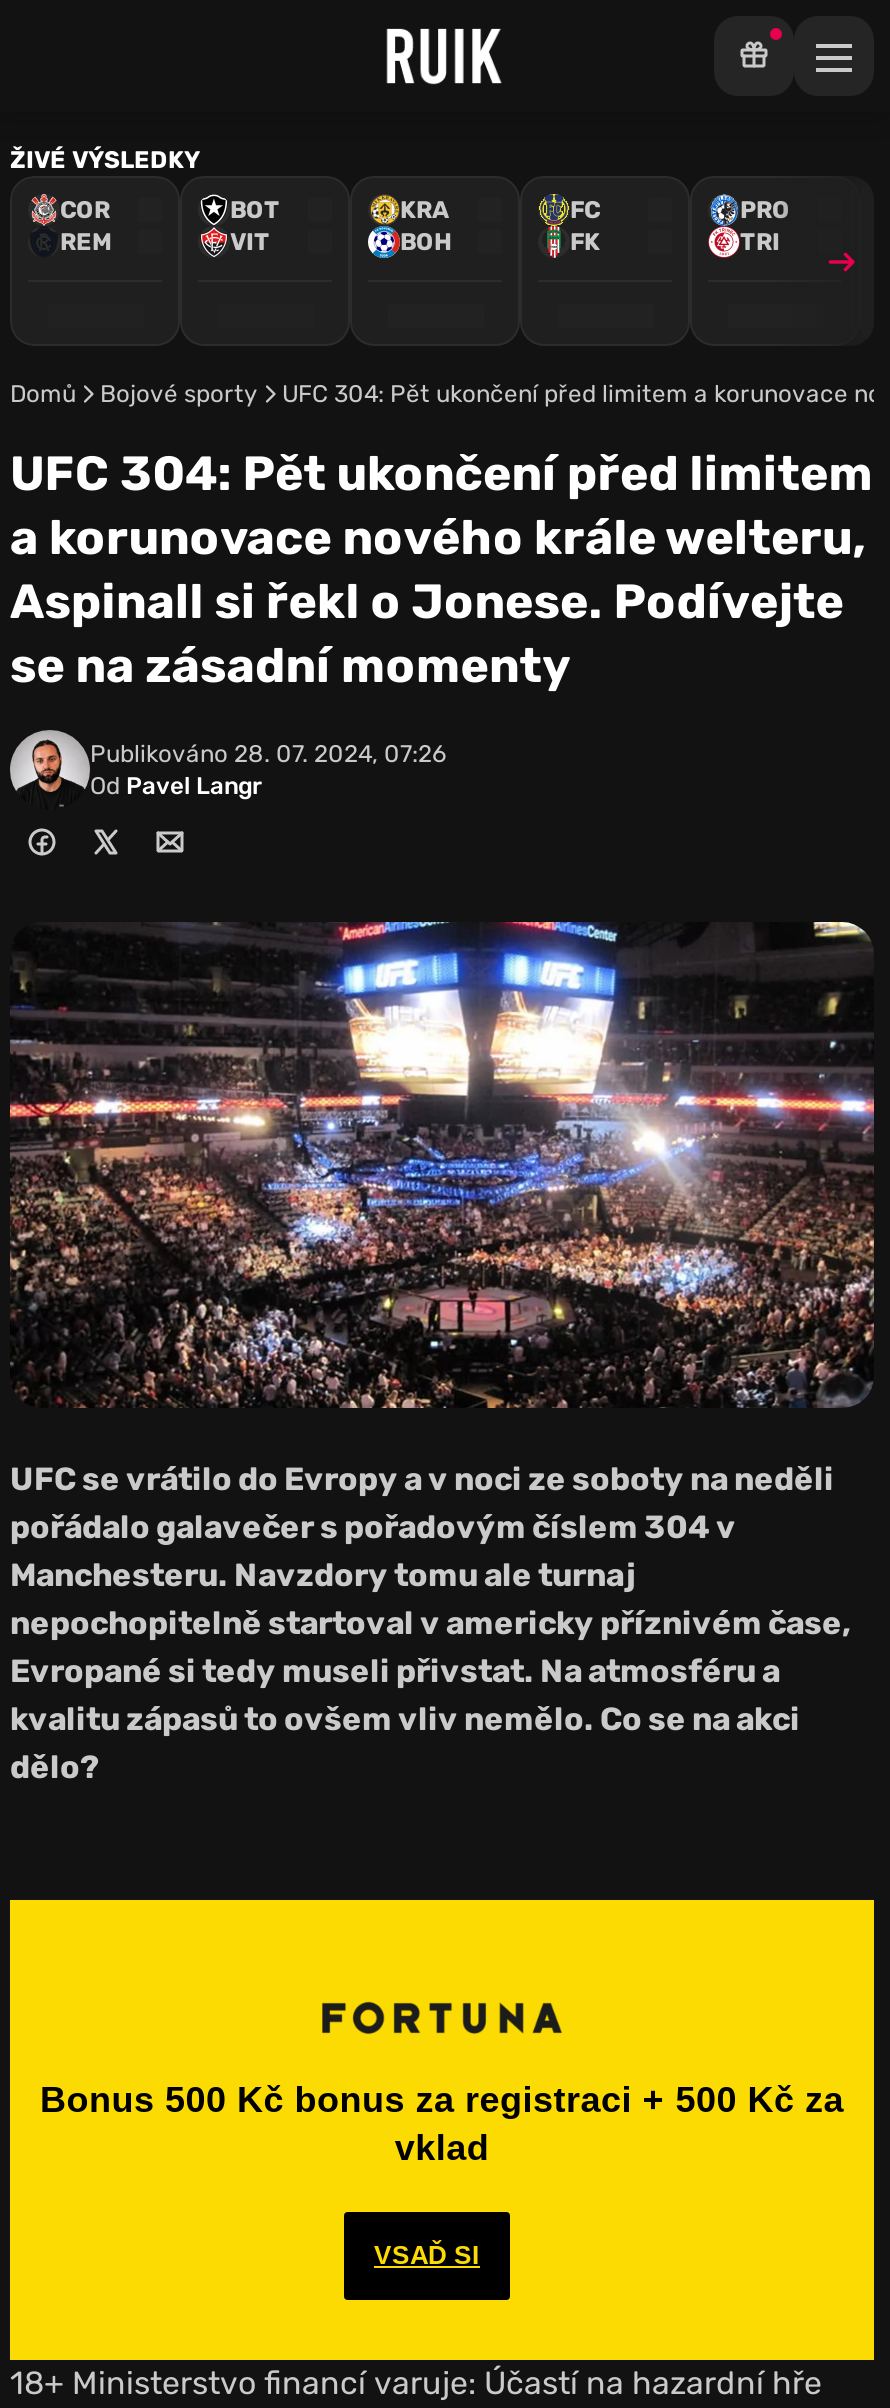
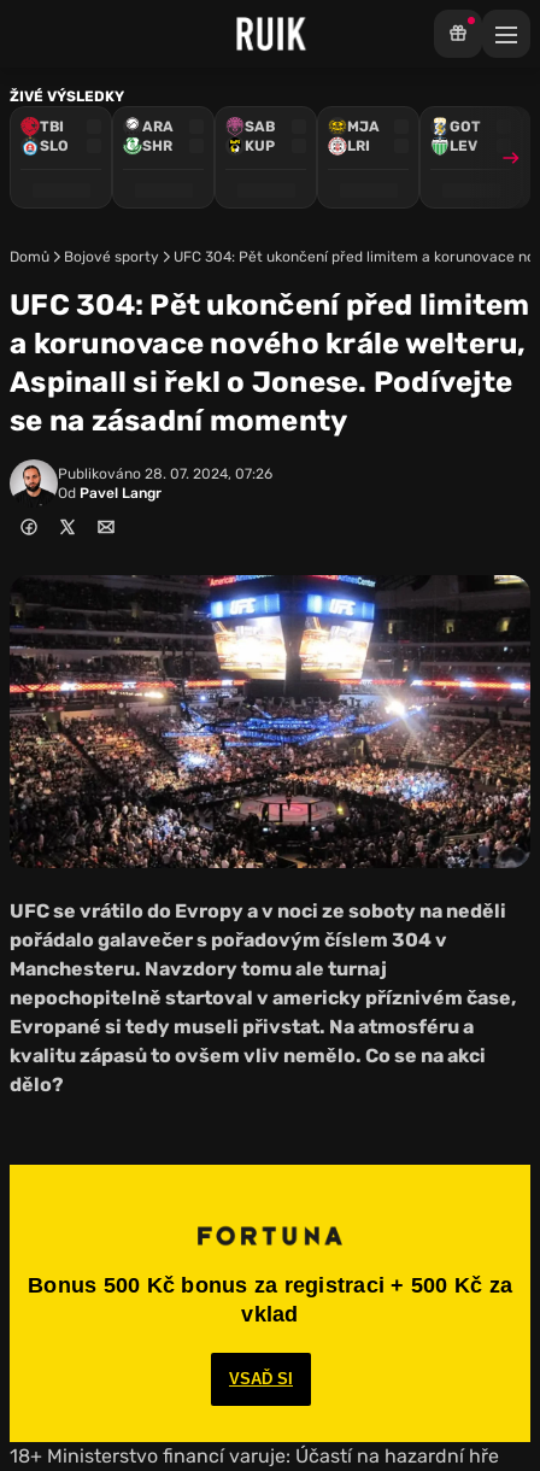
[60,196,112,256] COR | REM -> [40,118,69,154] TBI | SLO
[230,196,280,256] BOT | VIT -> [142,118,174,154] ARA | SHR
[400,196,452,256] KRA | BOH -> [245,118,275,154] SAB | KUP
[570,196,600,256] FC | FK -> [347,118,380,154] MJA | LRI
[740,196,790,256] PRO | TRI -> [450,118,481,154] GOT | LEV

